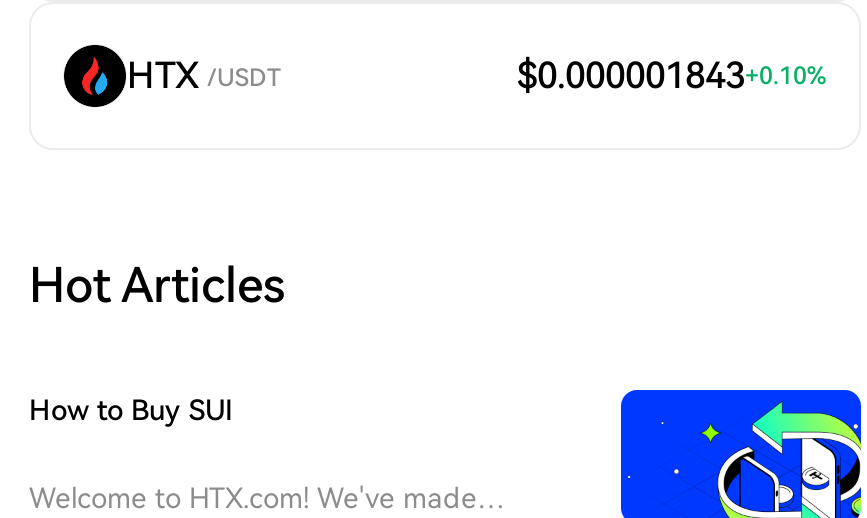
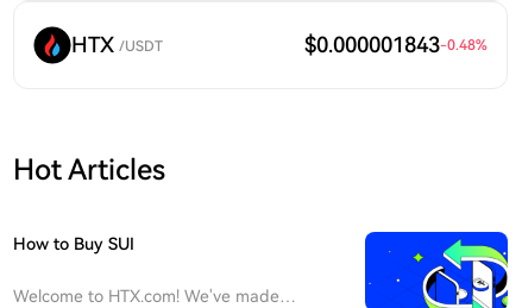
[517,54,827,96] $0.000001843+0.10% -> [304,32,488,57] $0.000001843-0.48%

